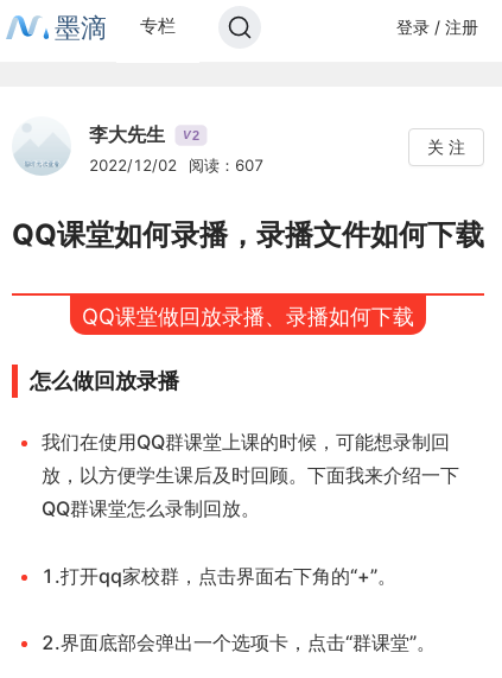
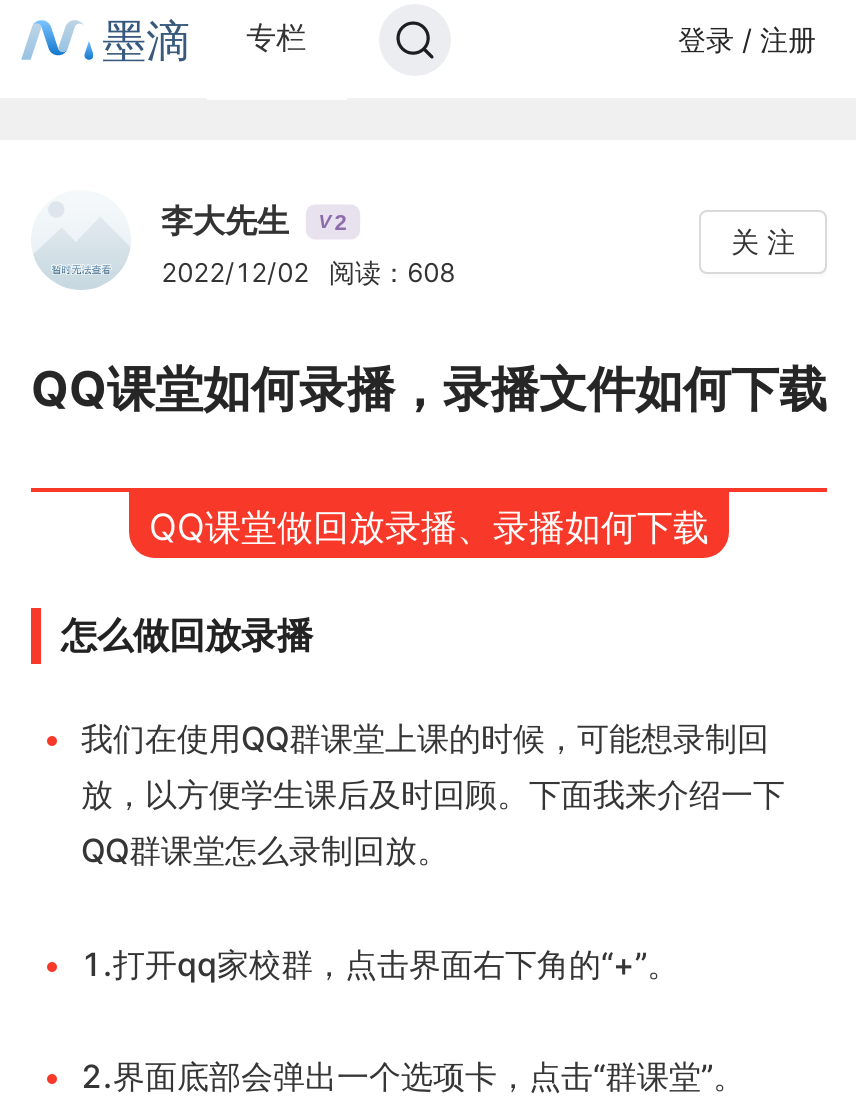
[89,156,263,175] 2022/12/02 阅读：607 -> [161,256,455,288] 2022/12/02 阅读：608

